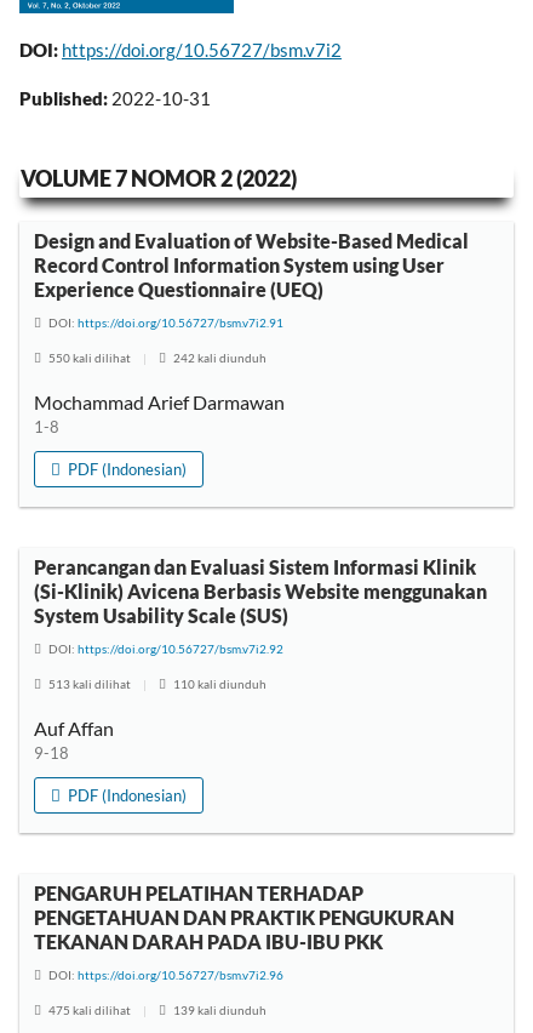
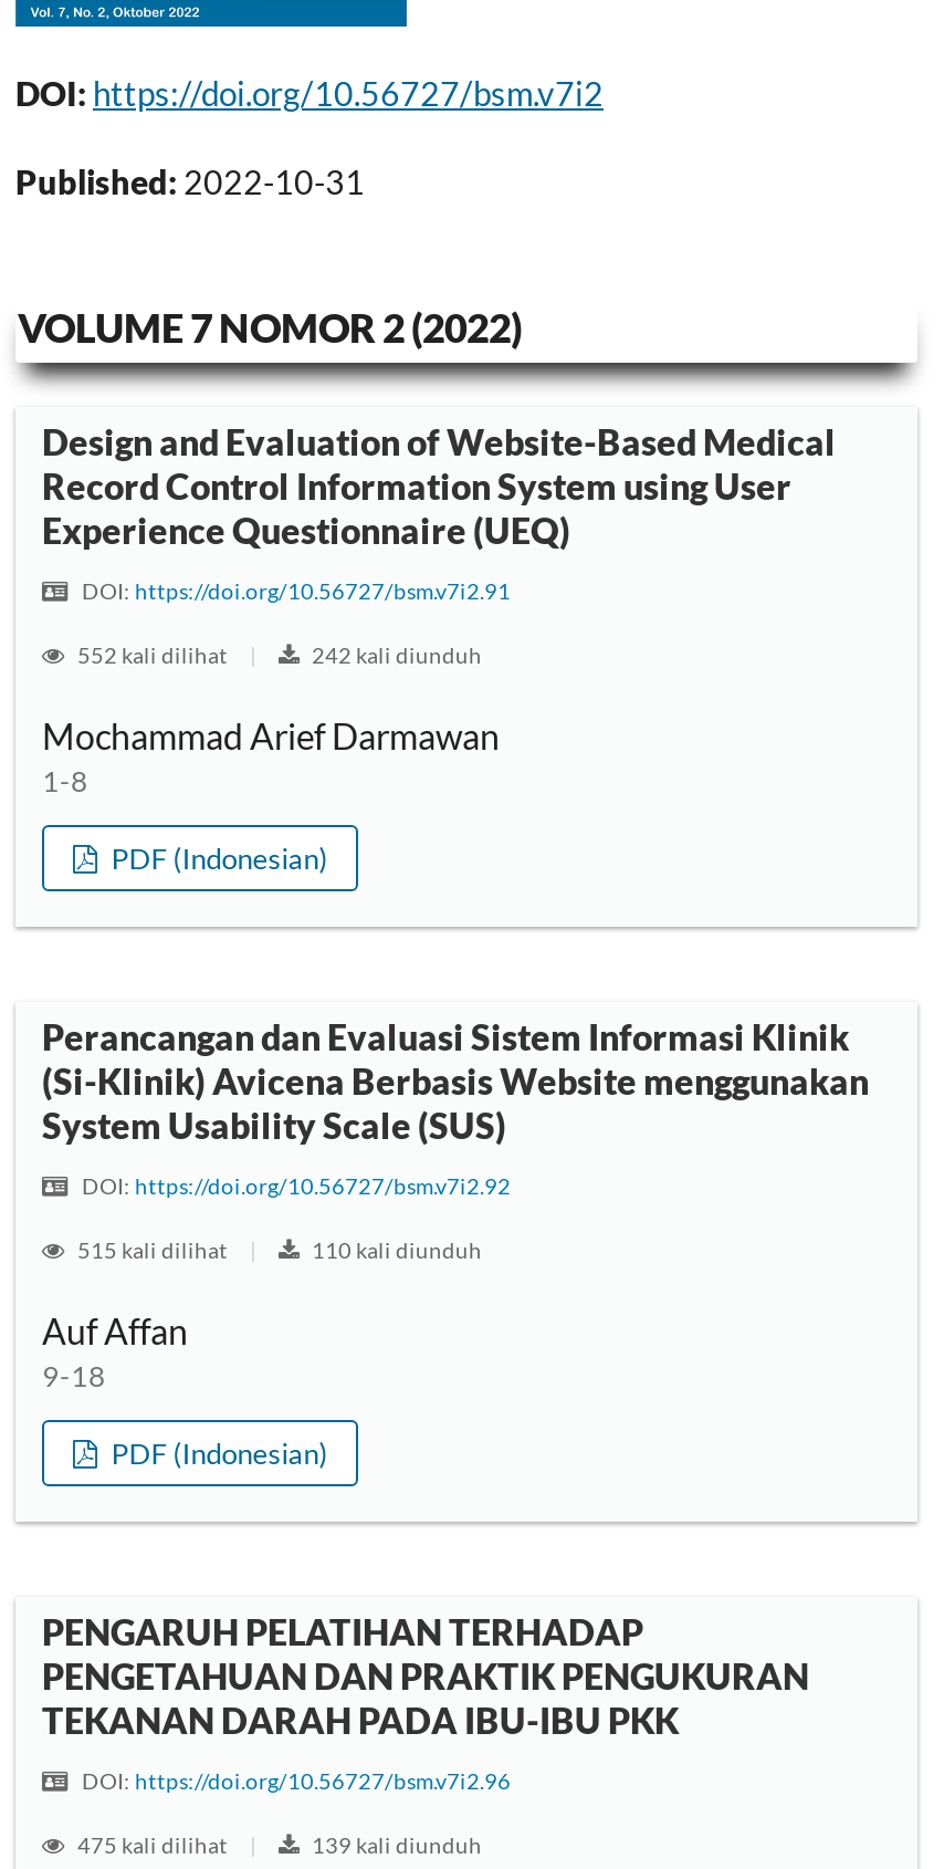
[46,350,133,365] 550 kali dilihat -> [73,641,232,668] 552 kali dilihat
[46,677,133,691] 513 kali dilihat -> [73,1236,232,1263] 515 kali dilihat

